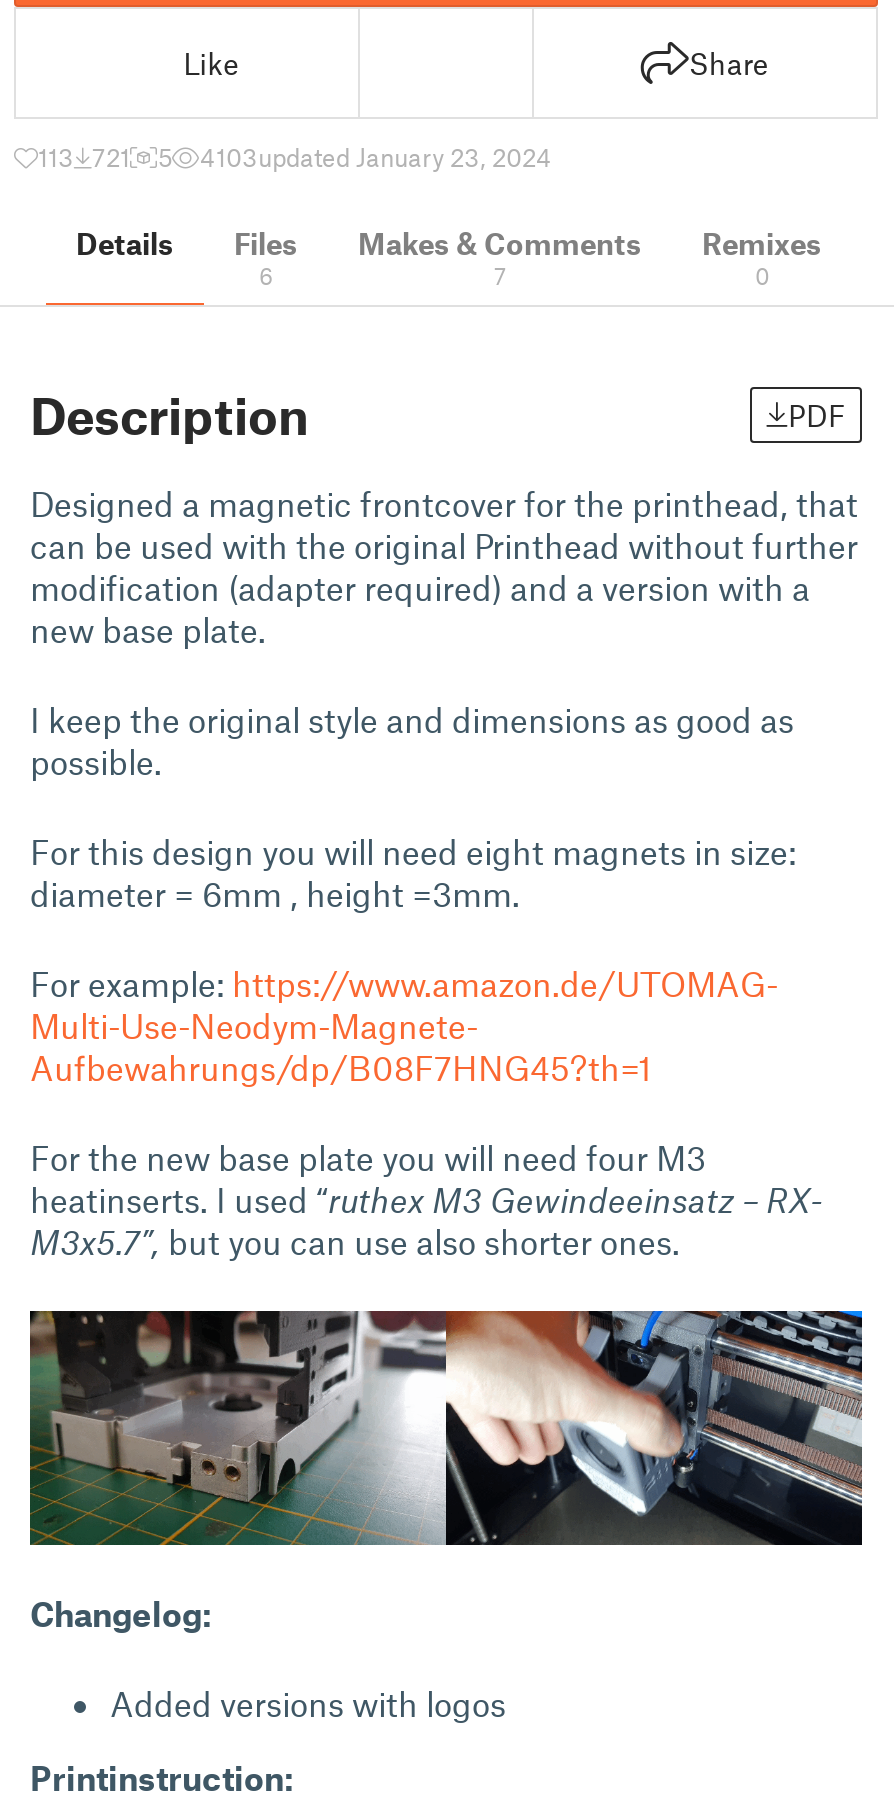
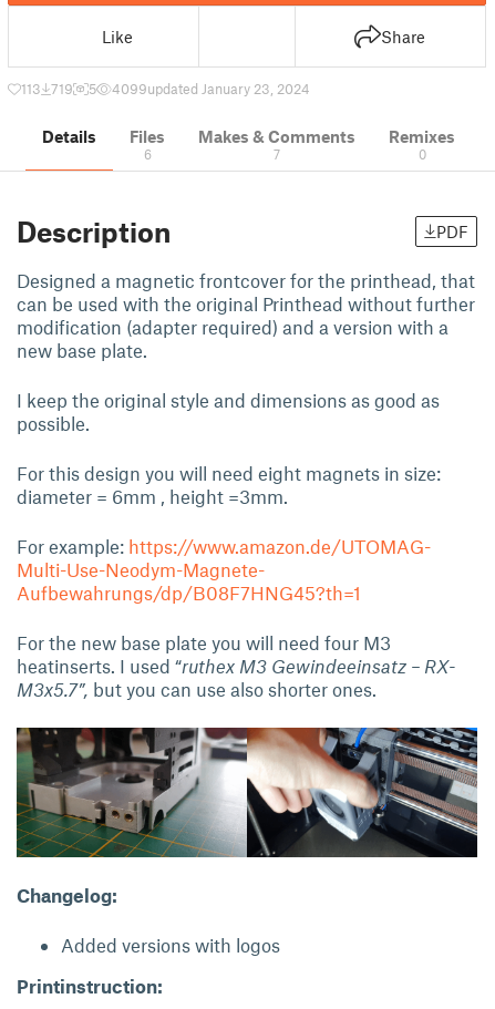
[38,141,130,173] 113 721 -> [21,80,73,97] 113 719
[200,141,552,173] 4103updated January 23, 2024 -> [112,80,310,97] 4099updated January 23, 2024

